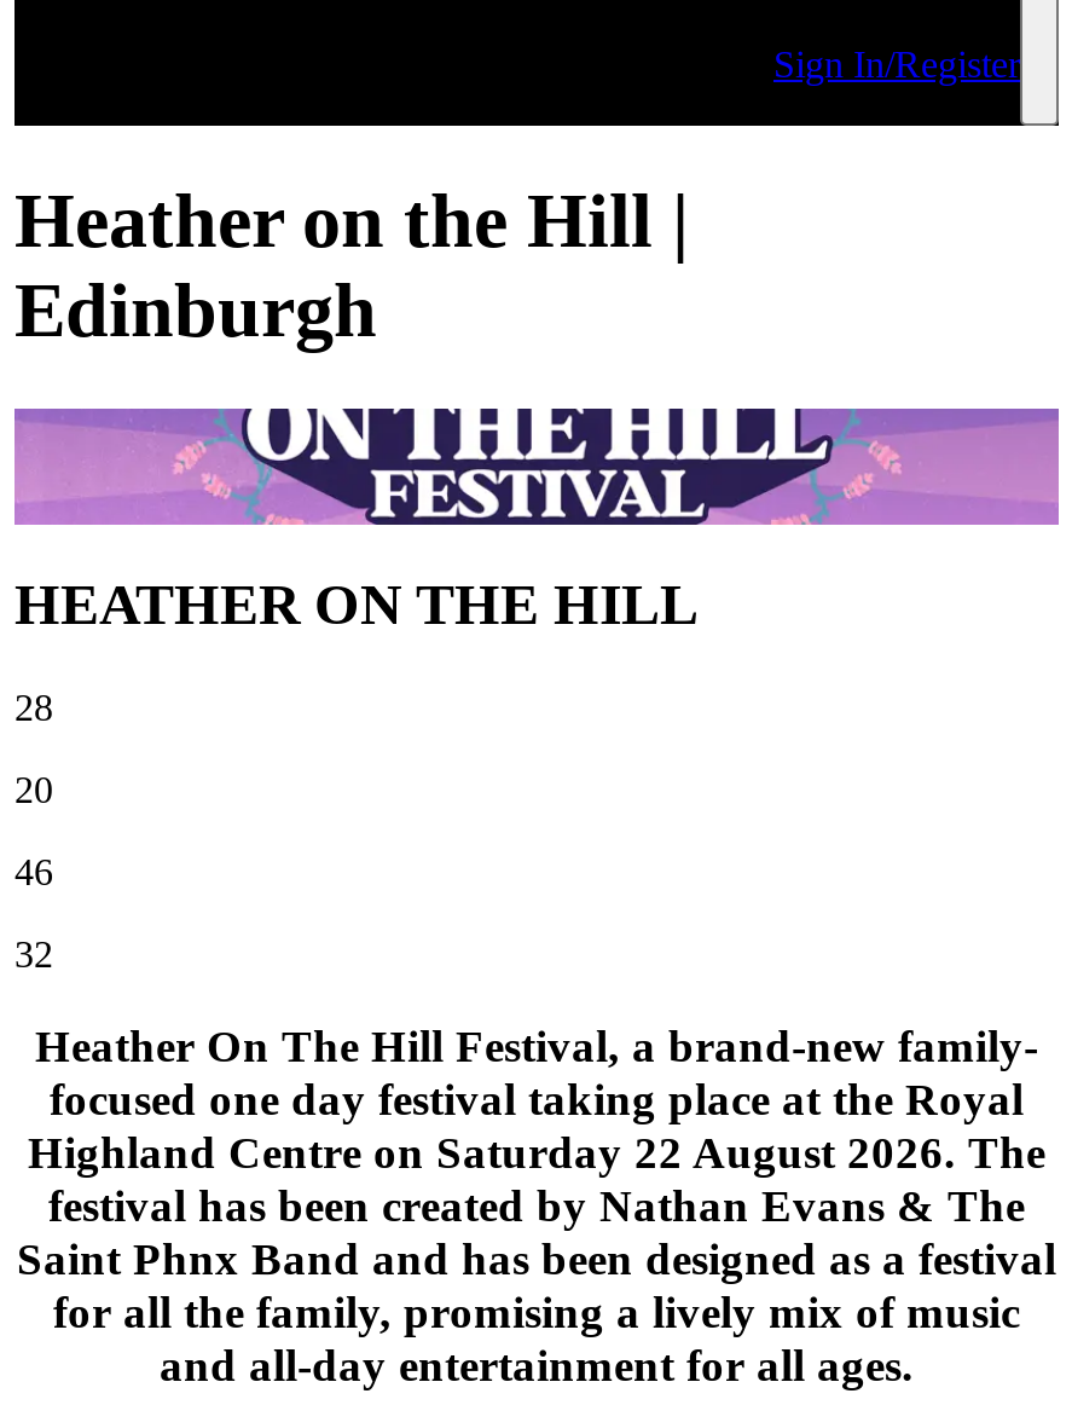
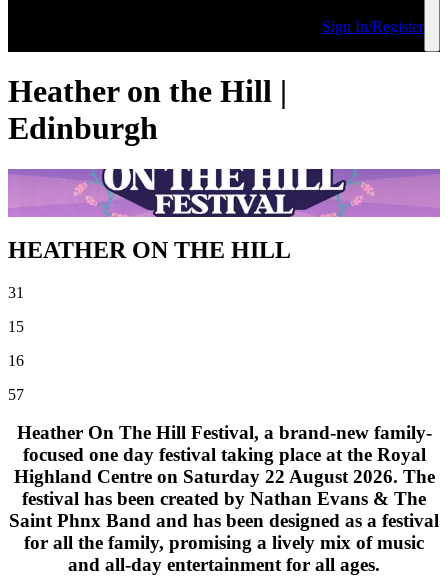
[15,686,53,727] 28 -> [8,284,24,301] 31
[15,768,53,809] 20 -> [8,318,24,335] 15
[15,850,53,892] 46 -> [8,352,24,369] 16
[15,933,53,974] 32 -> [8,386,24,403] 57

